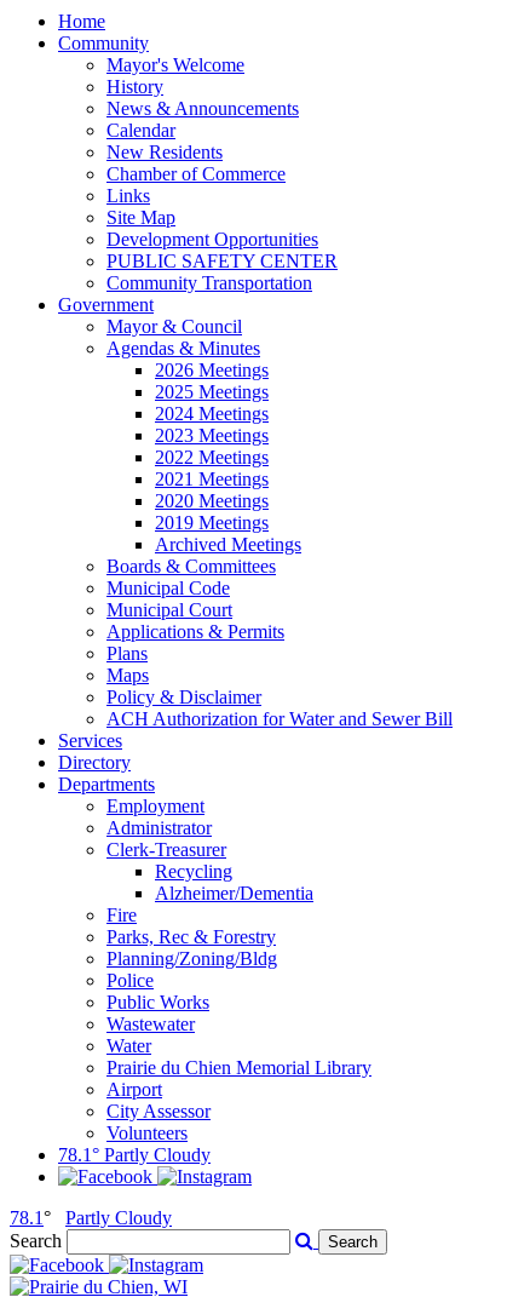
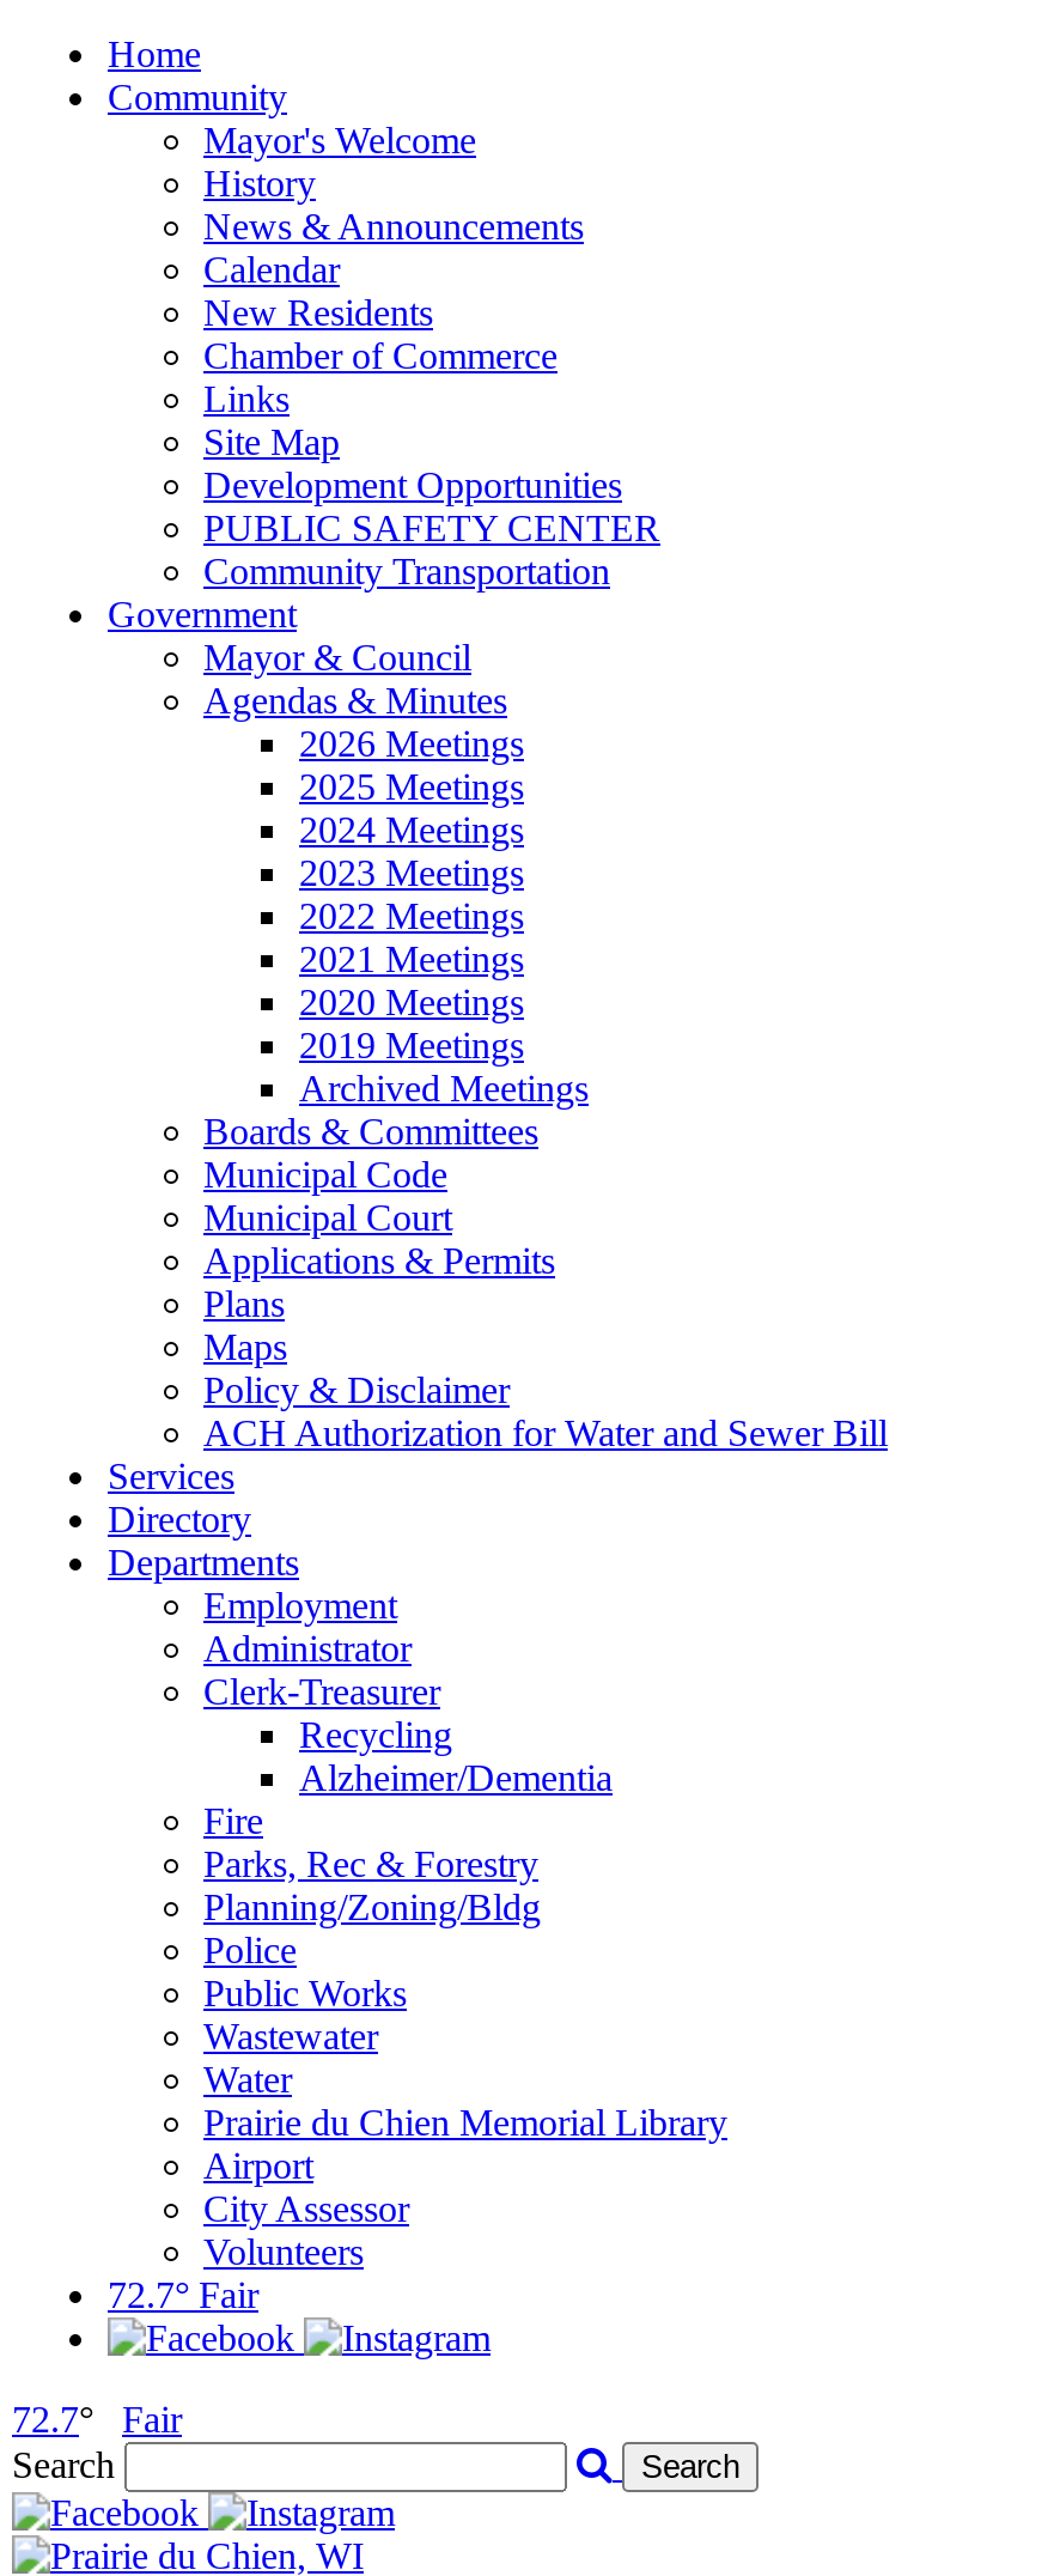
[58,1144,211,1165] 78.1° Partly Cloudy -> [108,2274,258,2315] 72.7° Fair
[10,1207,172,1228] 78.1° Partly Cloudy -> [12,2399,182,2440] 72.7° Fair

